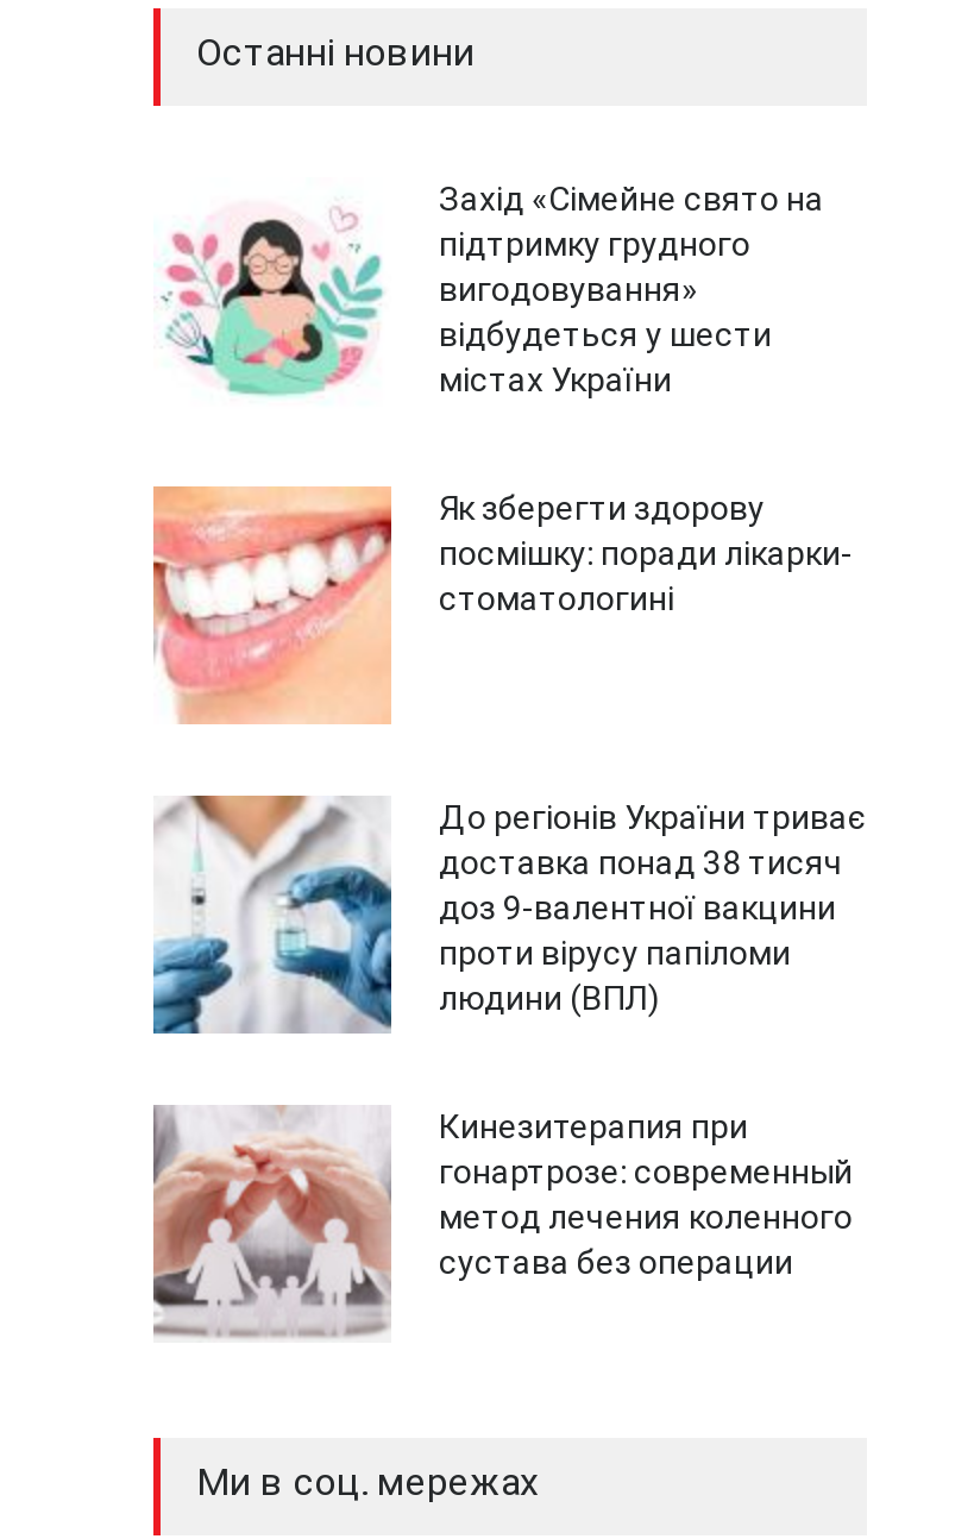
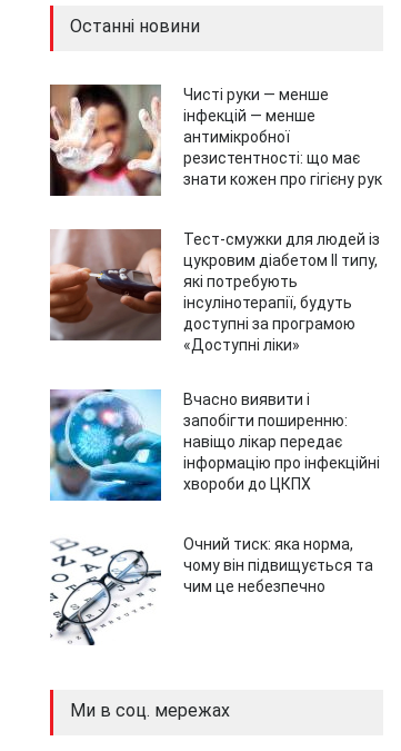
[153,177,824,399] [image] | Захід «Сімейне свято на | підтримку грудного | вигодовування» | відбудеться у шести | містах України -> [49,83,382,197] [image] | Чисті руки — менше | інфекцій — менше | антимікробної | резистентності: що має | знати кожен про гігієну рук
[153,484,853,724] [image] | Як зберегти здорову | посмішку: поради лікарки- | стоматологині -> [49,228,380,354] [image] | Тест-смужки для людей із | цукровим діабетом ІІ типу, | які потребують | інсулінотерапії, будуть | доступні за програмою | «Доступні ліки»
[151,793,865,1036] [image] | До регіонів України триває | доставка понад 38 тисяч | доз 9-валентної вакцини | проти вірусу папіломи | людини (ВПЛ) -> [49,388,380,502] [image] | Вчасно виявити і | запобігти поширенню: | навіщо лікар передає | інформацію про інфекційні | хвороби до ЦКПХ
[151,1103,853,1343] [image] | Кинезитерапия при | гонартрозе: современный | метод лечения коленного | сустава без операции -> [50,535,373,646] [image] | Очний тиск: яка норма, | чому він підвищується та | чим це небезпечно

